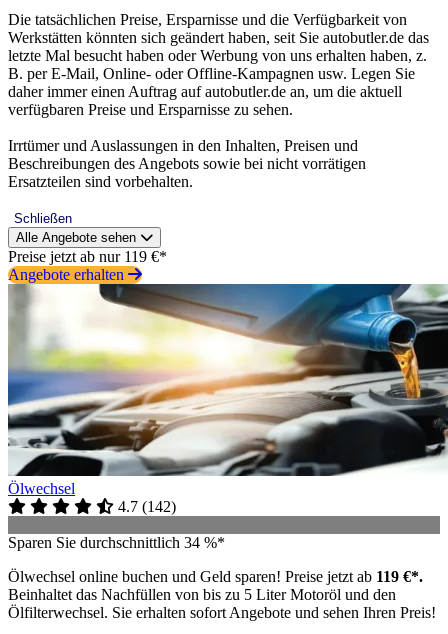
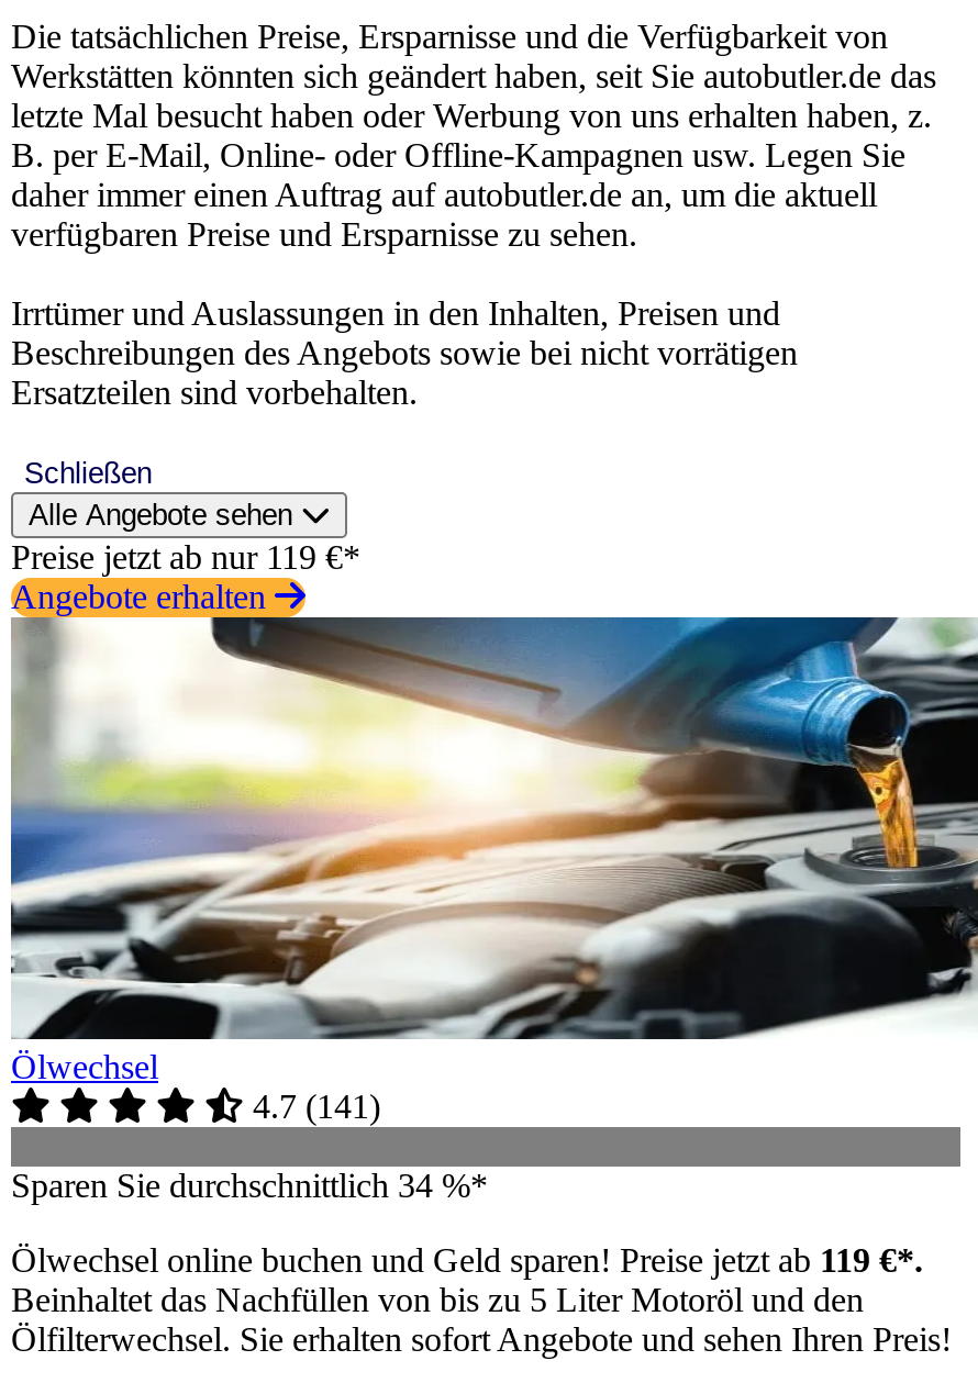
[118,498,176,515] 4.7 (142) -> [253,1087,380,1124] 4.7 (141)

